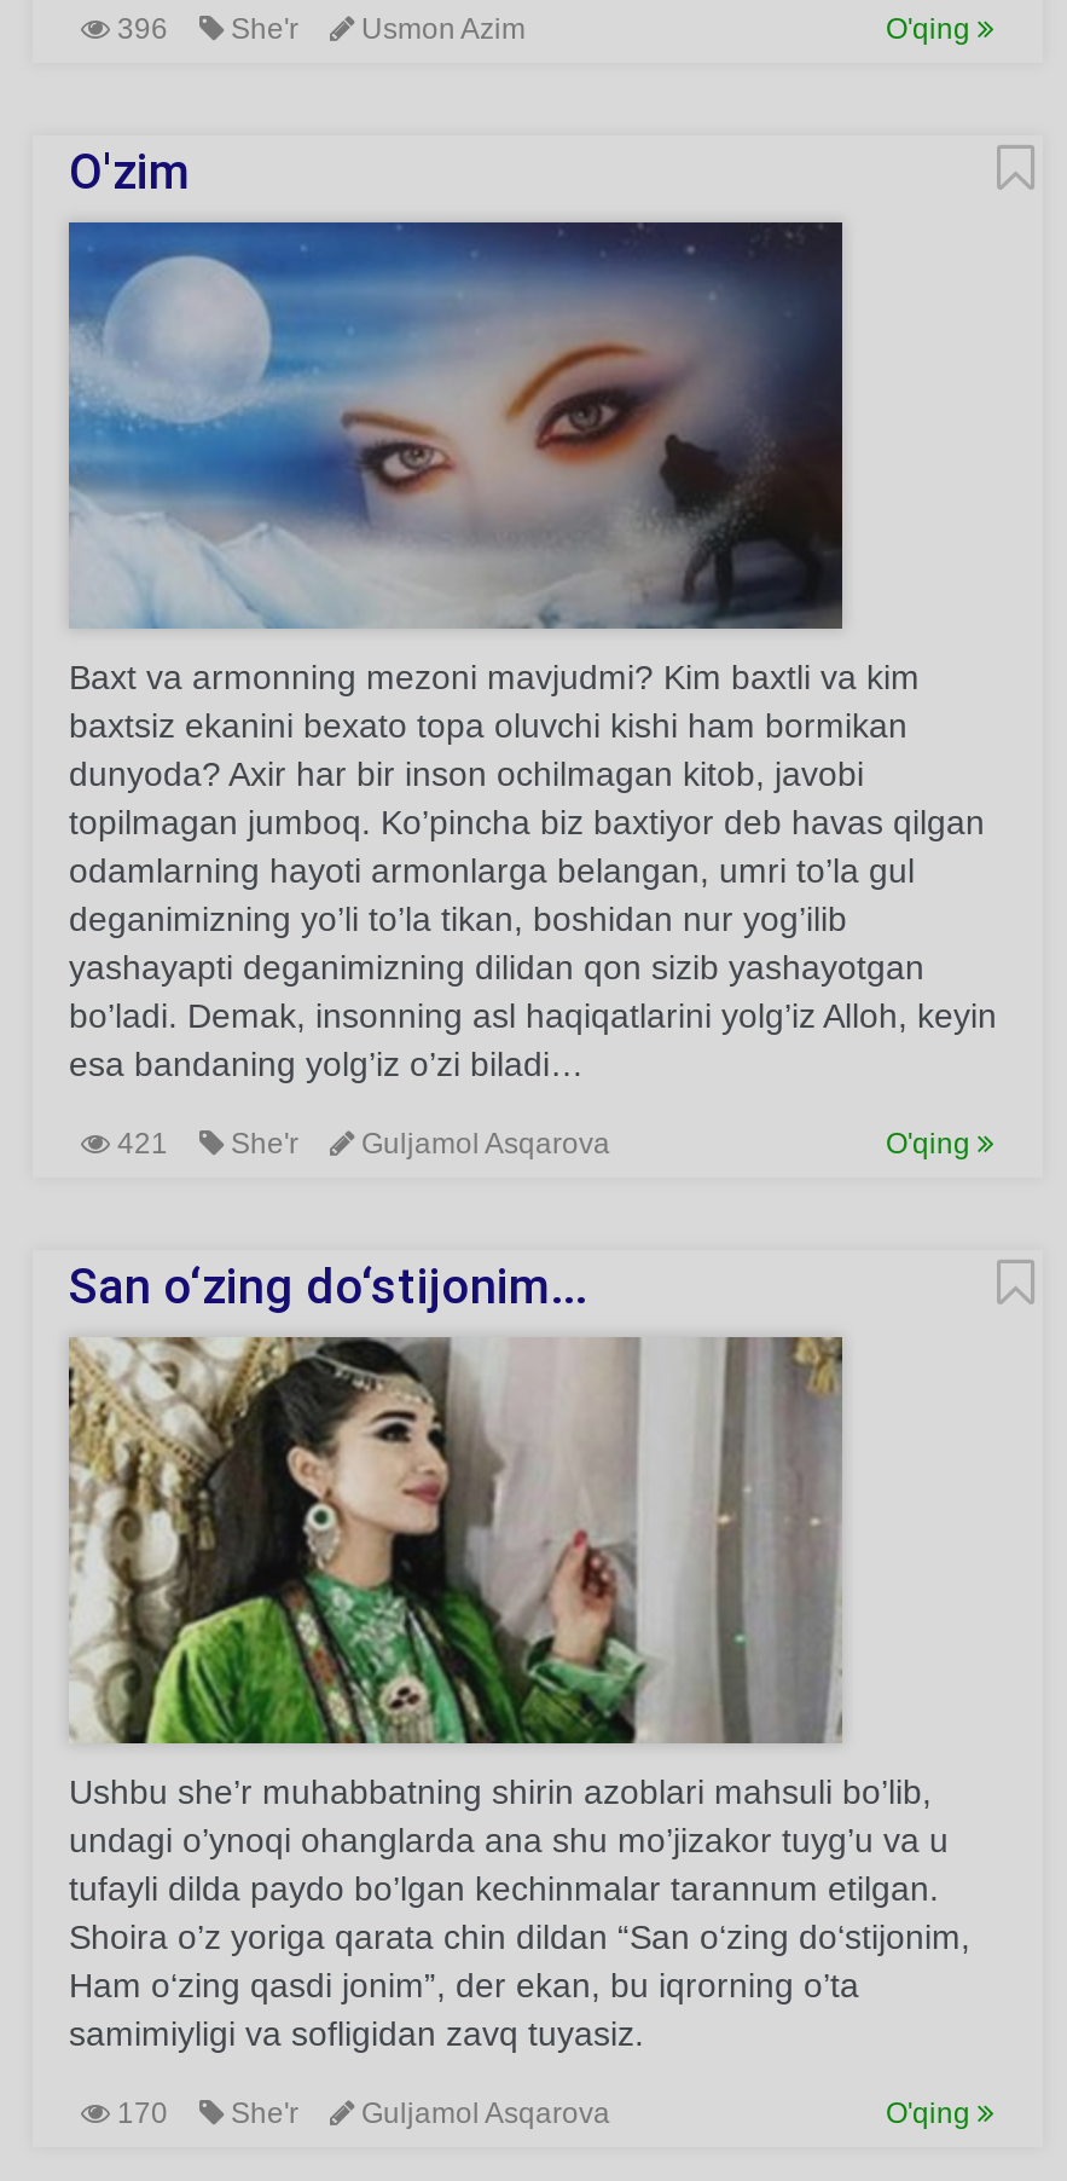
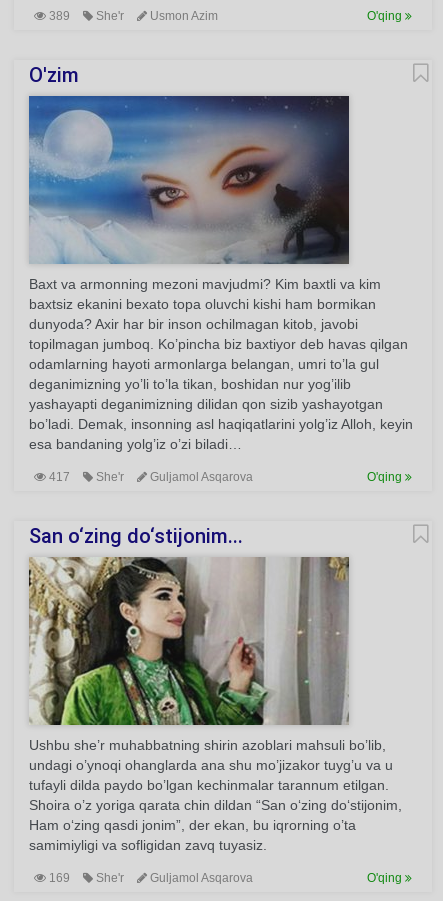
[110,12,526,46] 396 She'r Usmon Azim -> [46,9,218,23] 389 She'r Usmon Azim
[110,1127,610,1161] 421 She'r Guljamol Asqarova -> [46,470,253,484] 417 She'r Guljamol Asqarova
[110,2096,610,2130] 170 She'r Guljamol Asqarova -> [46,871,253,885] 169 She'r Guljamol Asqarova

